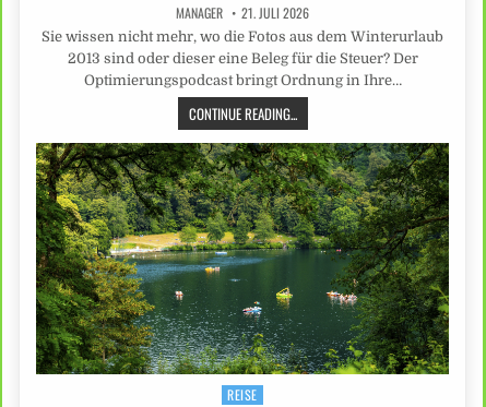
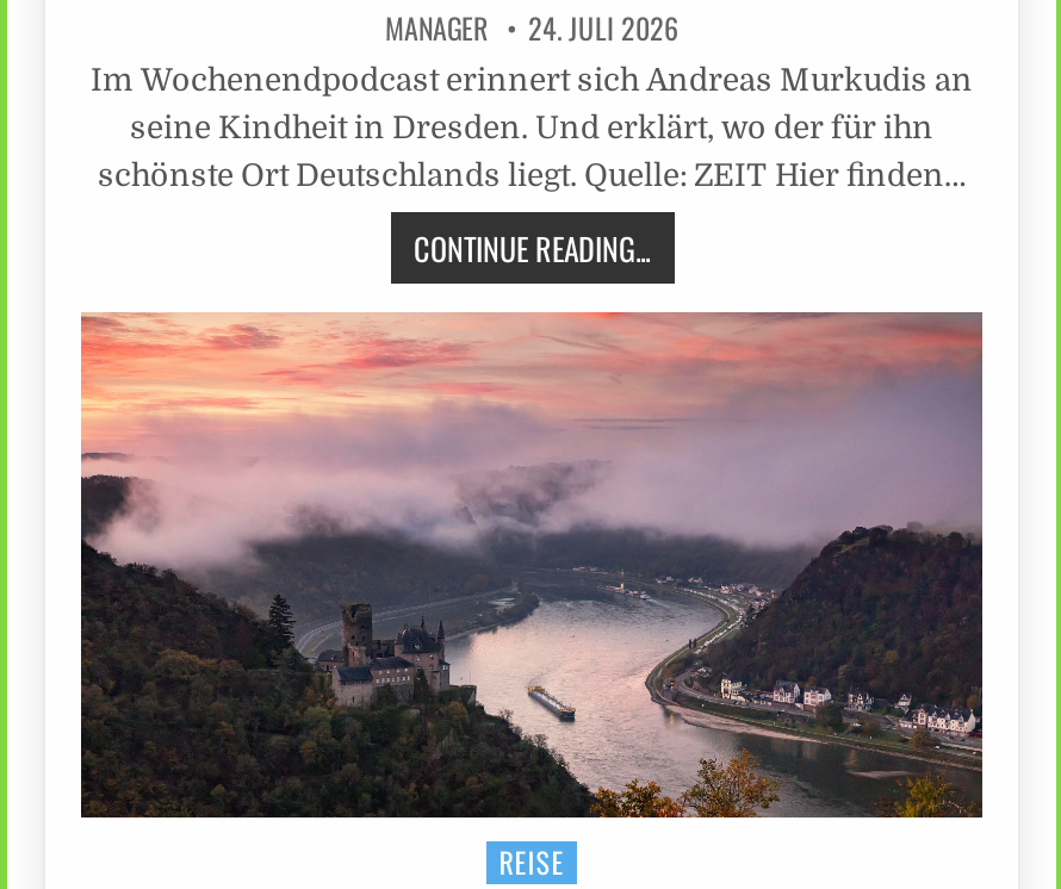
[42,3,443,89] 21. JULI 2026 | Sie wissen nicht mehr, wo die Fotos aus dem Winterurlaub | 2013 sind oder dieser eine Beleg für die Steuer? Der | Optimierungspodcast bringt Ordnung in Ihre… -> [91,8,973,194] 24. JULI 2026 | Im Wochenendpodcast erinnert sich Andreas Murkudis an | seine Kindheit in Dresden. Und erklärt, wo der für ihn | schönste Ort Deutschlands liegt. Quelle: ZEIT Hier finden…
[35,142,450,375] [image] -> [79,310,985,820] [image]

